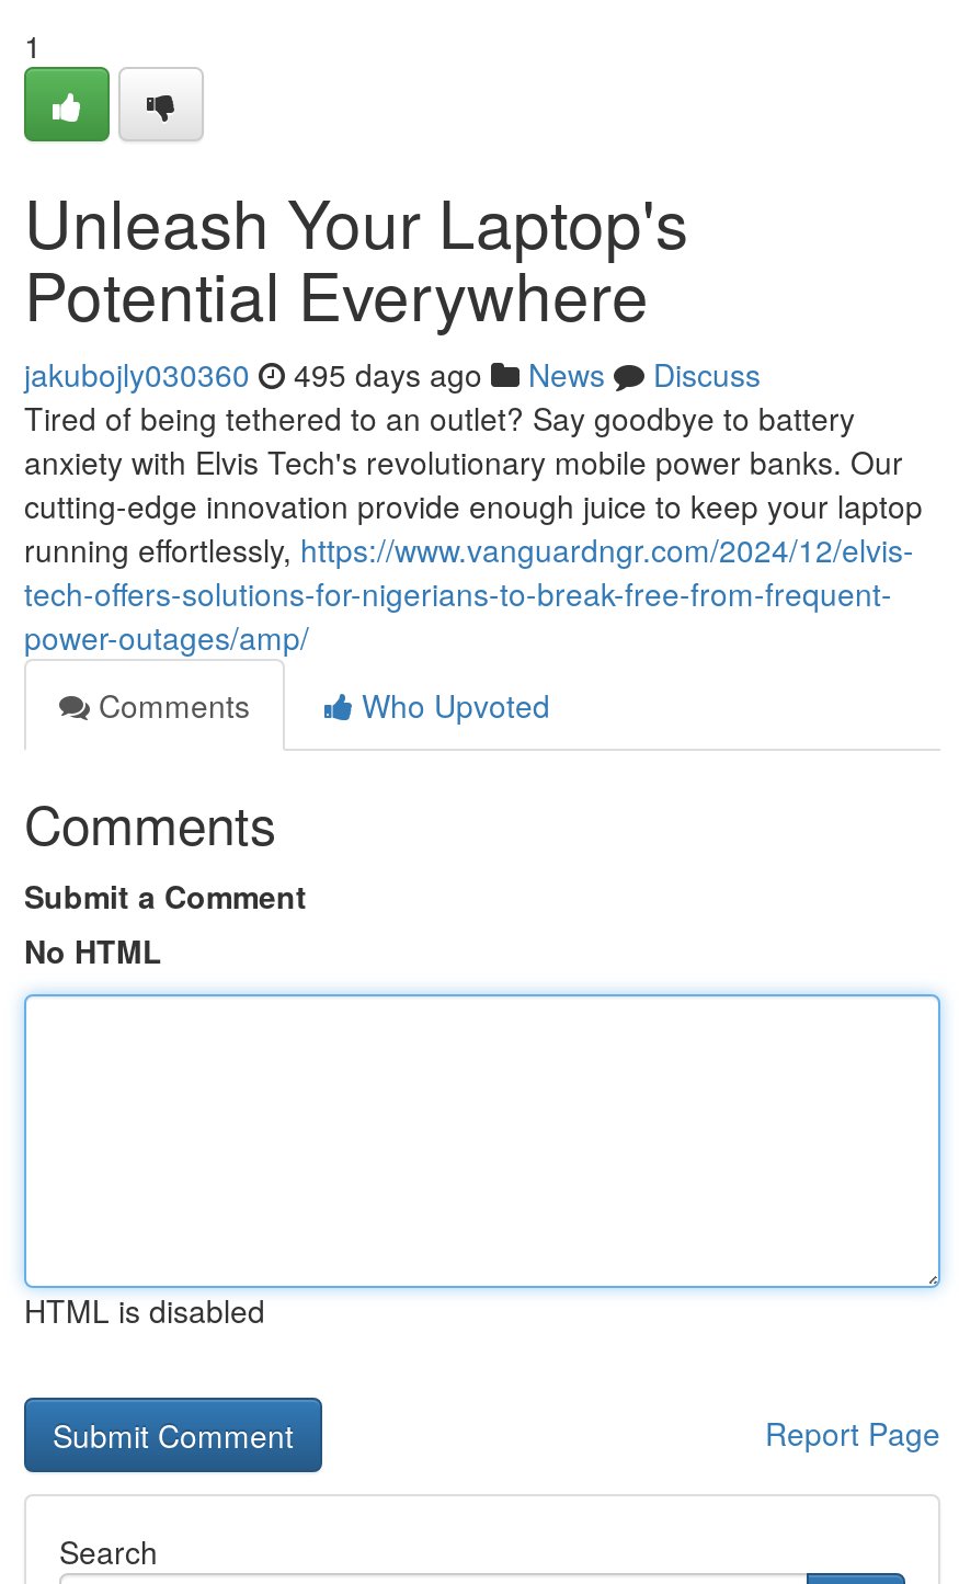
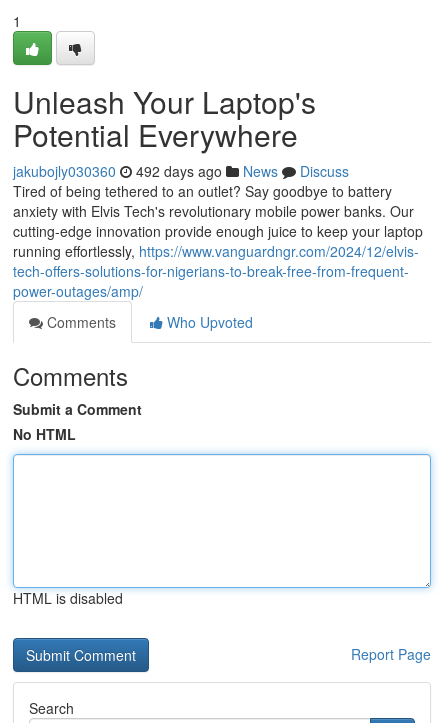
[24,352,761,396] jakubojly030360 495 days ago News Discuss -> [13,161,349,181] jakubojly030360 492 days ago News Discuss

